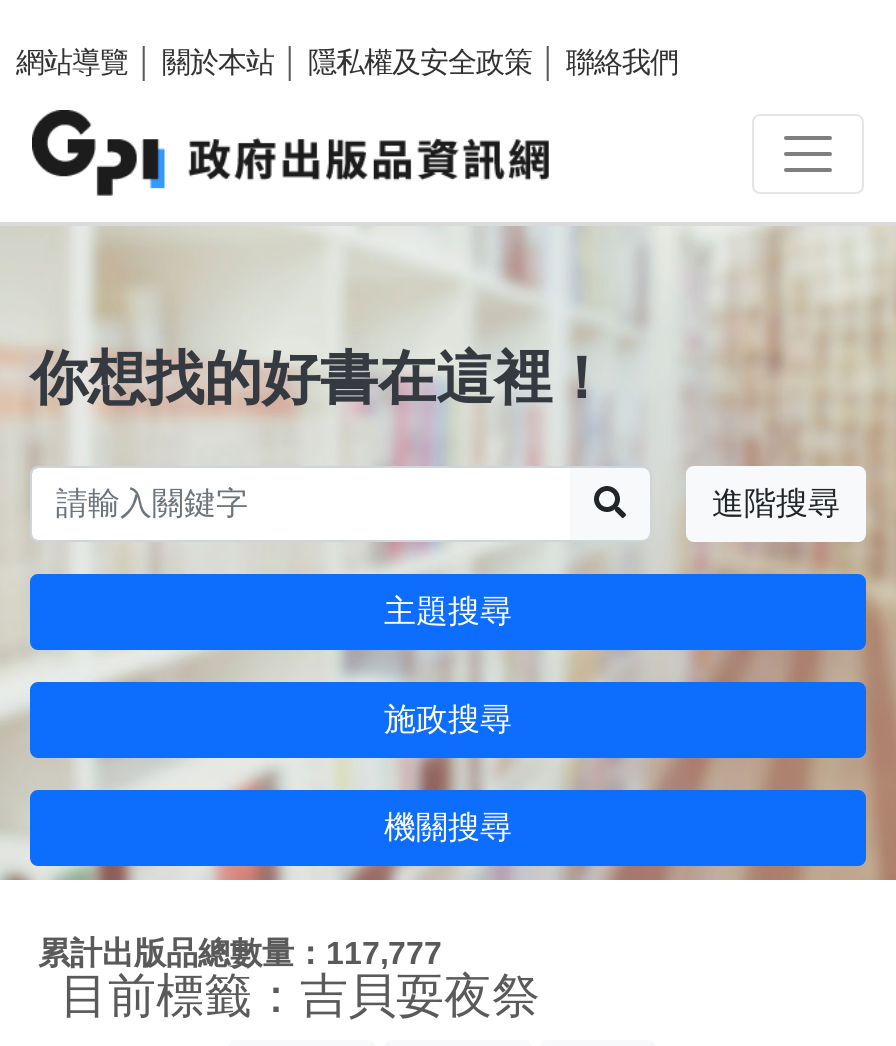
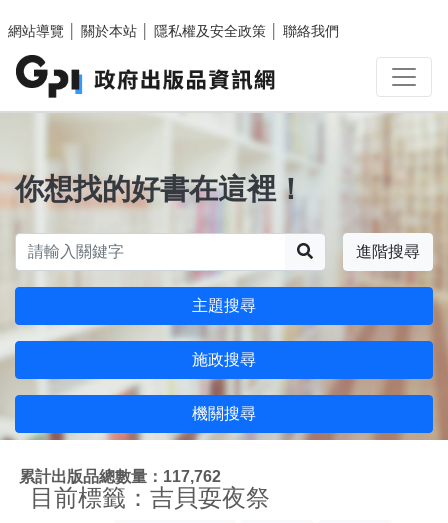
[38,935,442,969] 累計出版品總數量：117,777 -> [19,468,221,485] 累計出版品總數量：117,762

